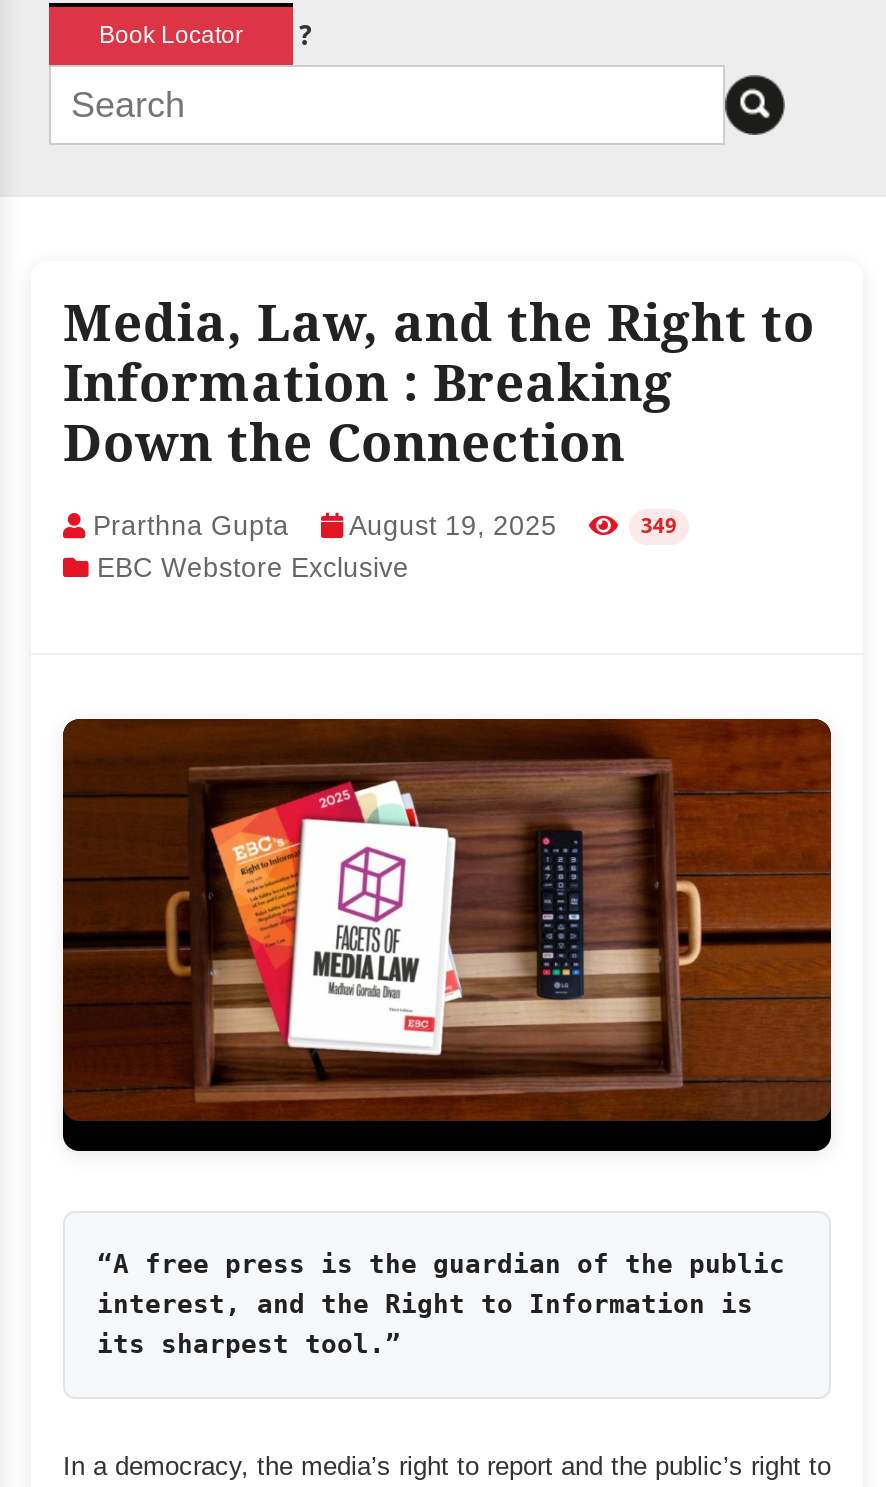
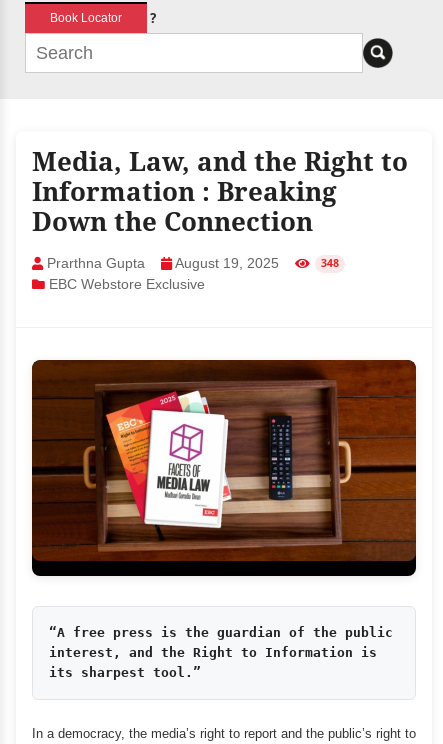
[641,512,677,538] 349 -> [321,256,339,269] 348

